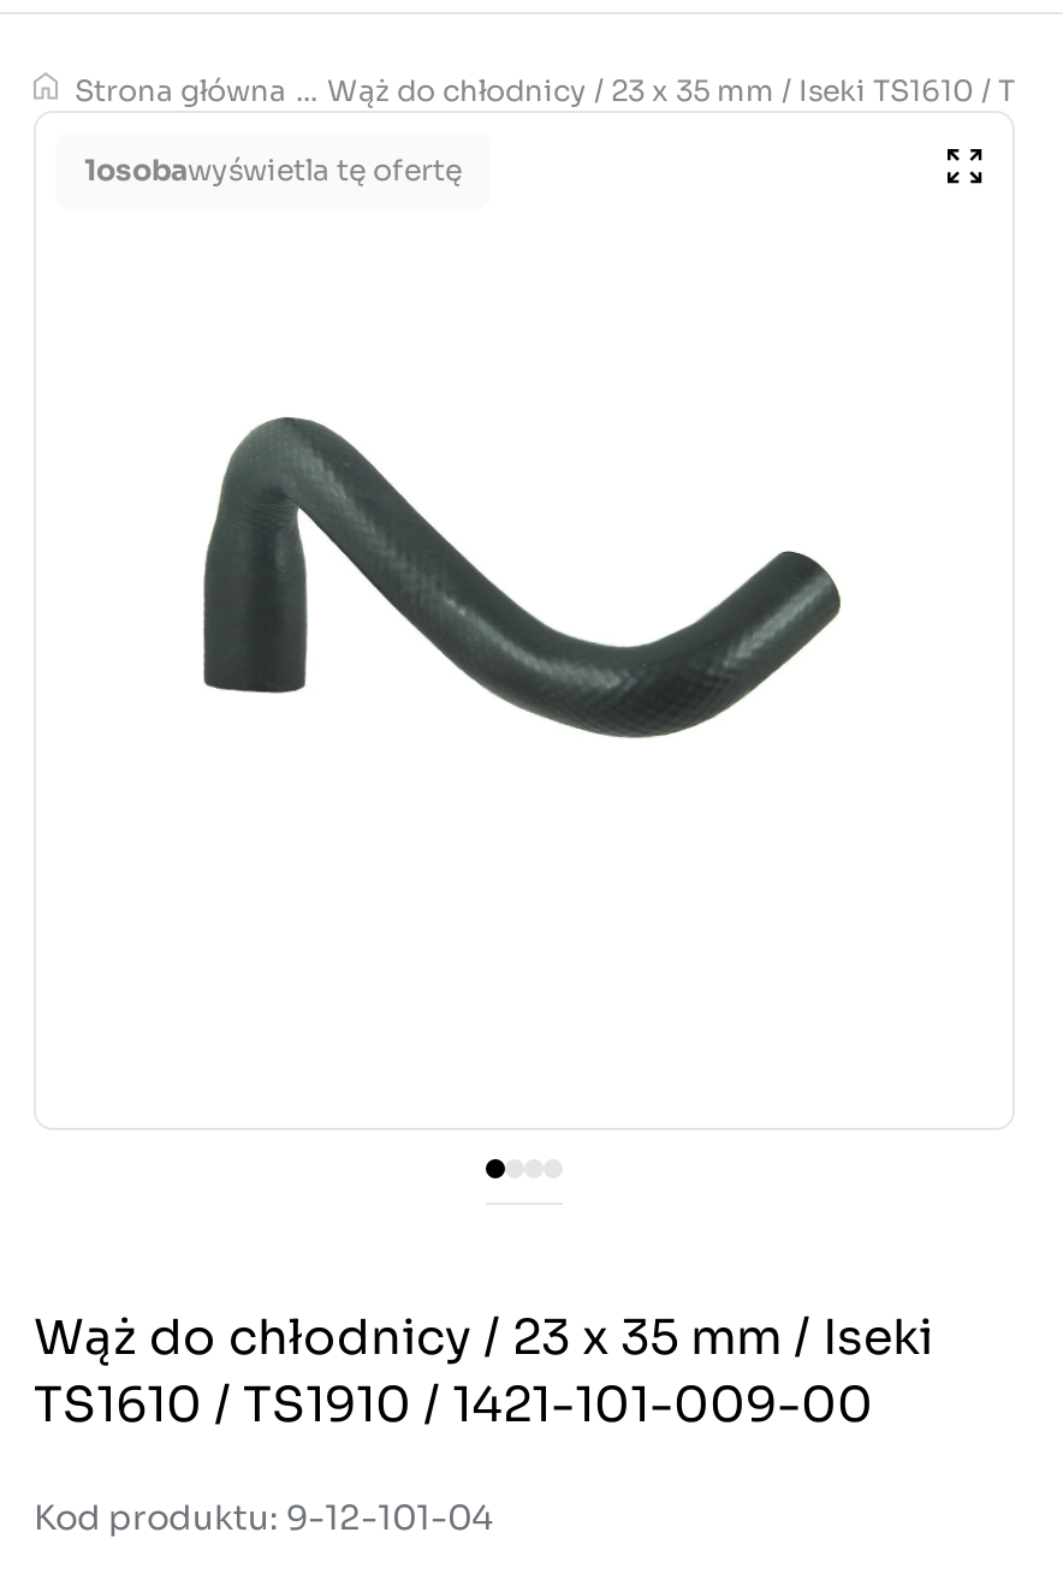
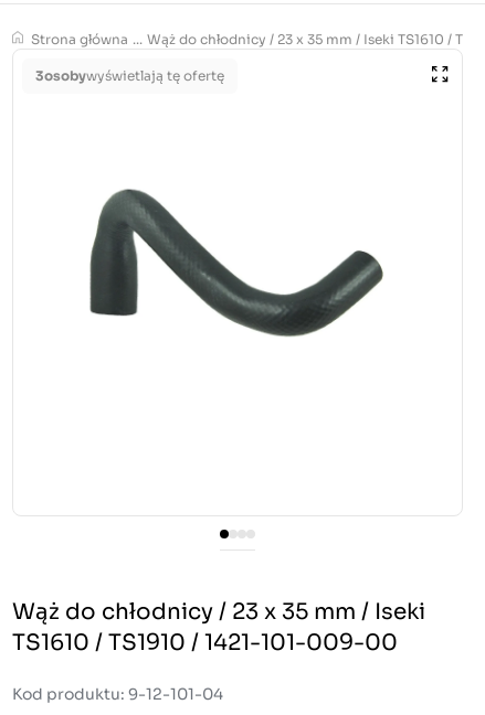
[84,152,462,188] 1osobawyświetla tę ofertę -> [35,67,224,84] 3osobywyświetlają tę ofertę

